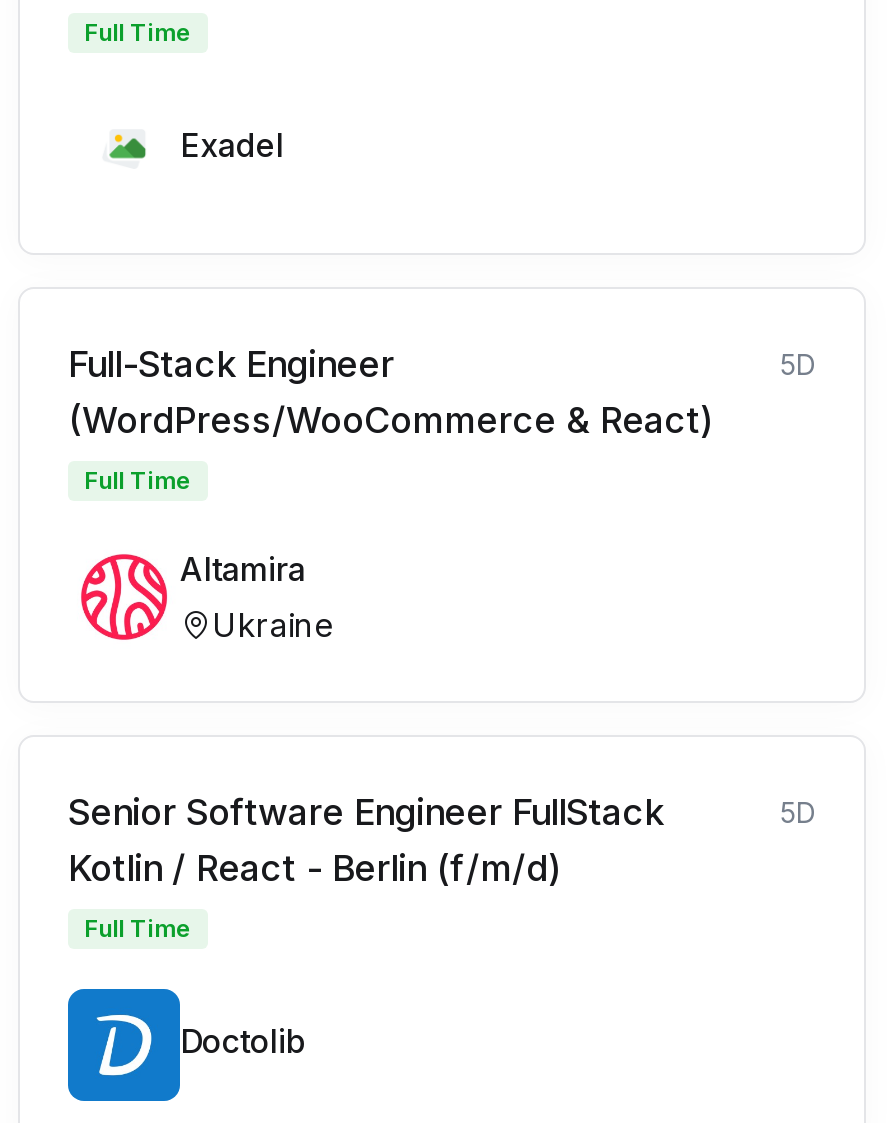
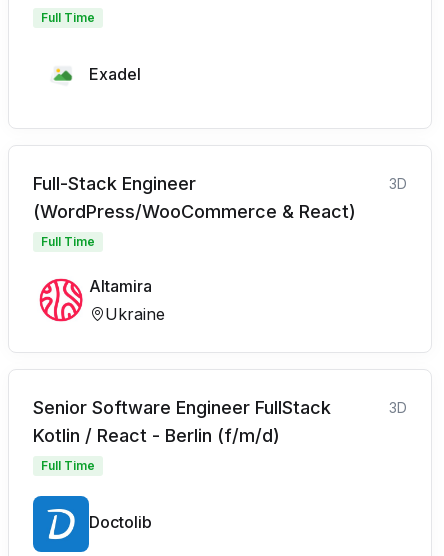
[780,347,816,381] 5D -> [389,175,407,192] 3D
[780,795,816,829] 5D -> [389,399,407,416] 3D

